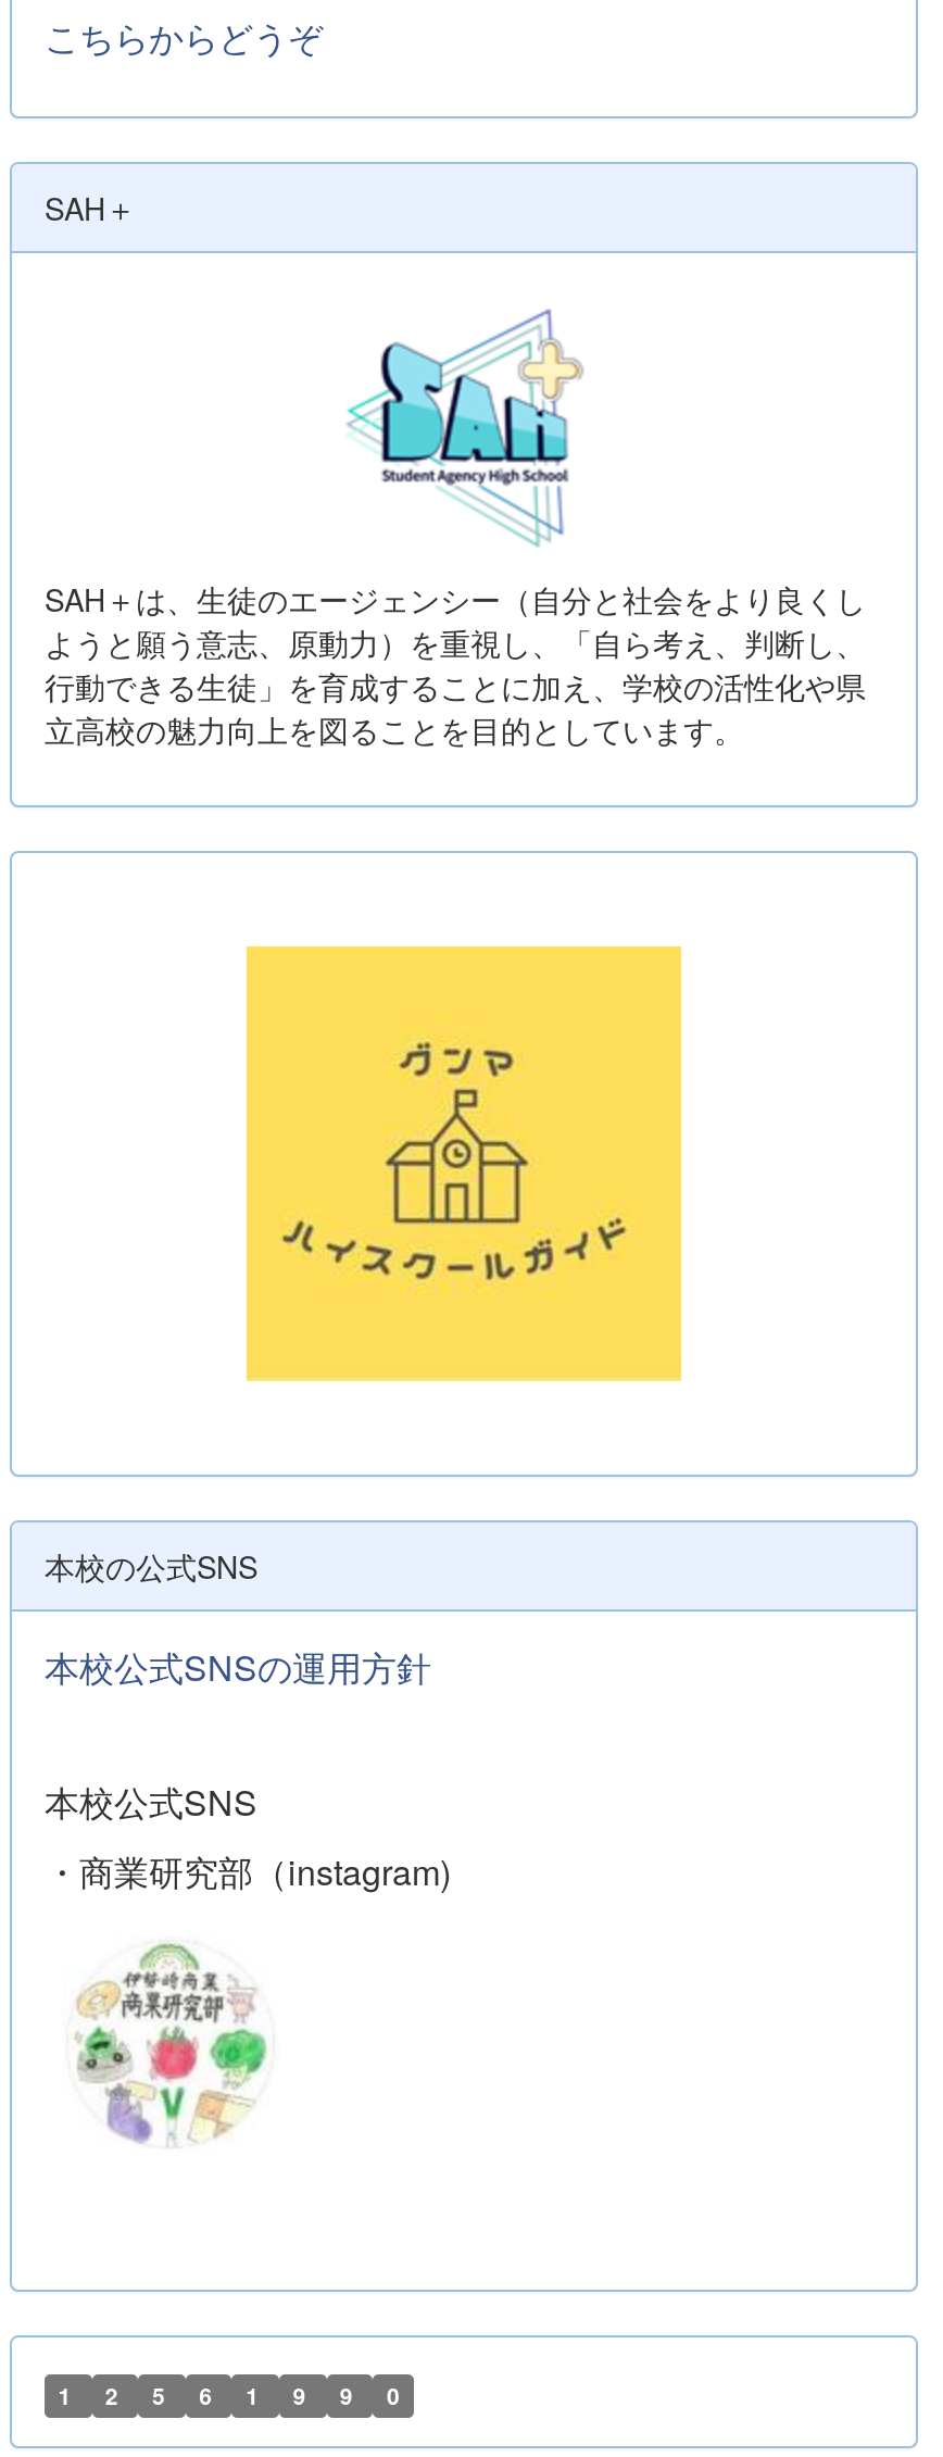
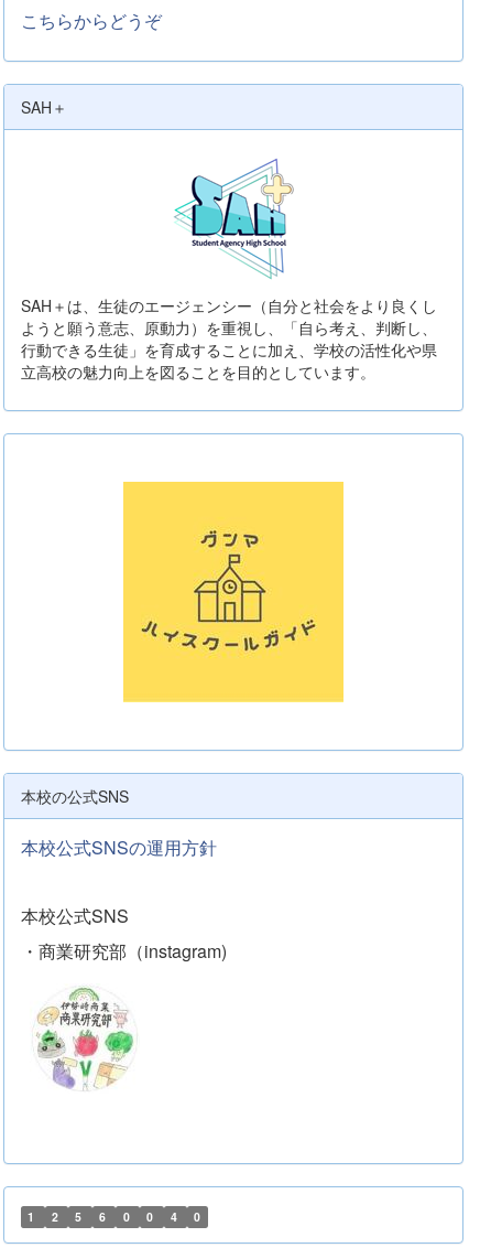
[246,2378,266,2411] 1 -> [123,1208,133,1225] 0
[293,2378,312,2411] 9 -> [147,1208,157,1225] 0
[340,2378,359,2411] 9 -> [171,1208,180,1225] 4

